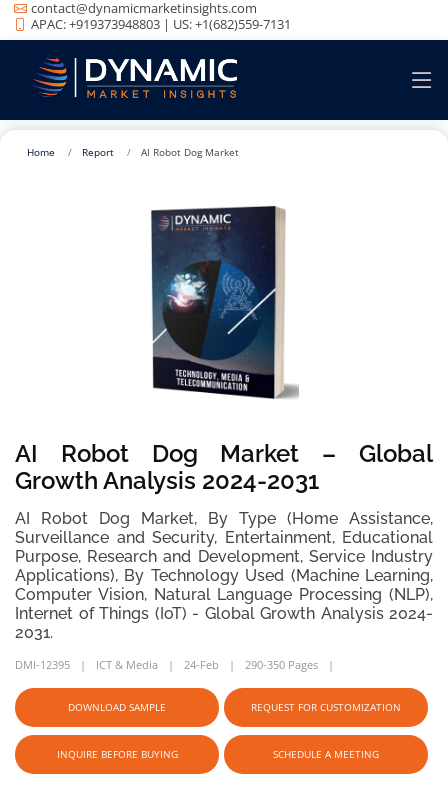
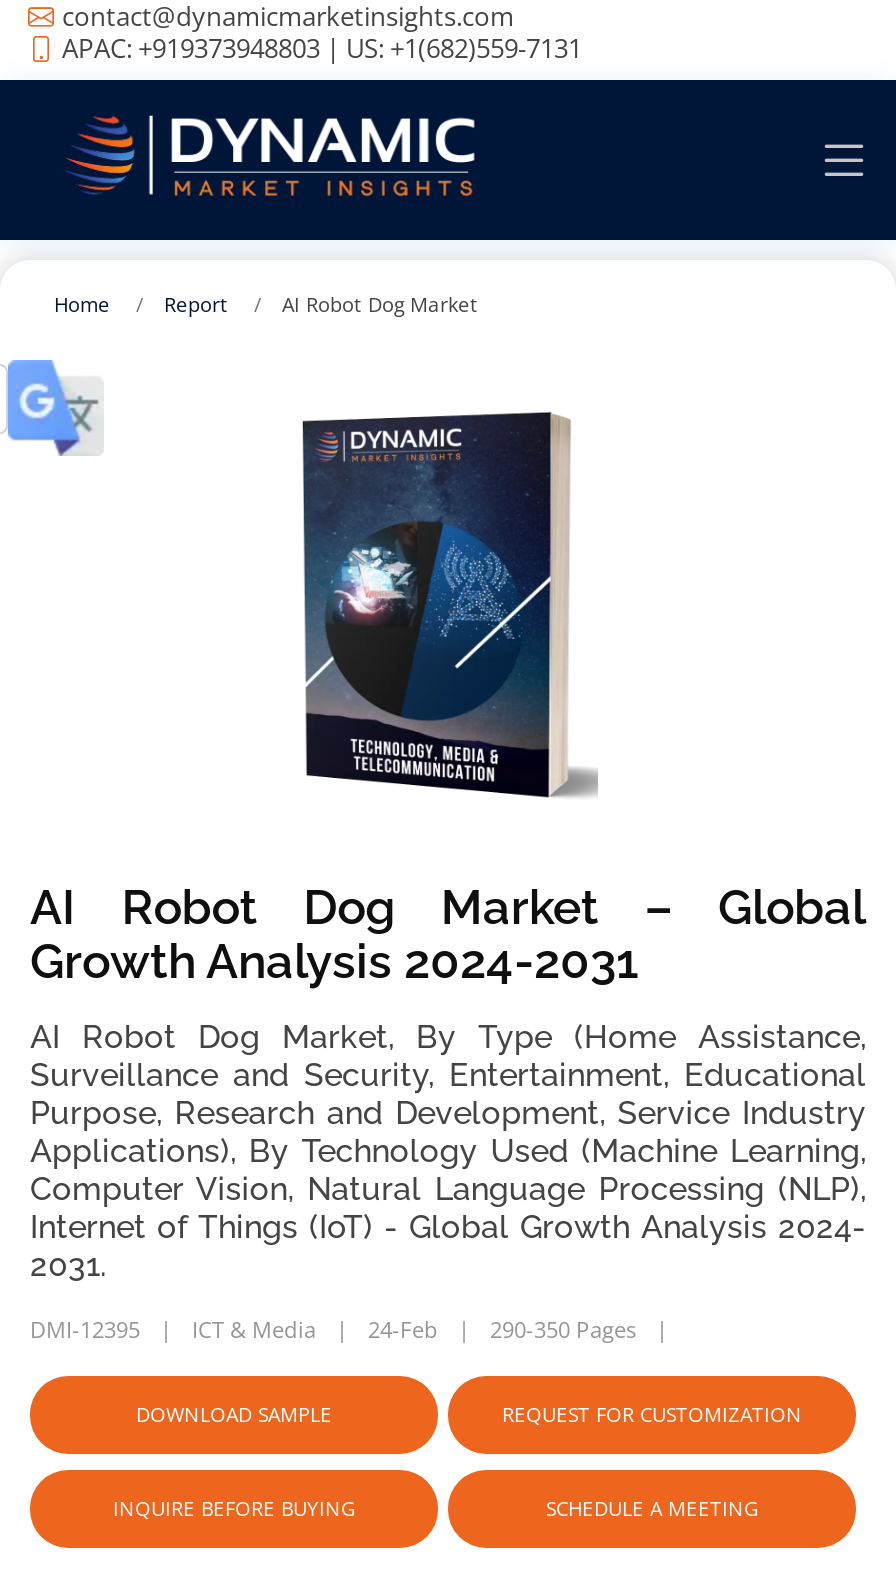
none -> [6,358,100,456] [image]

